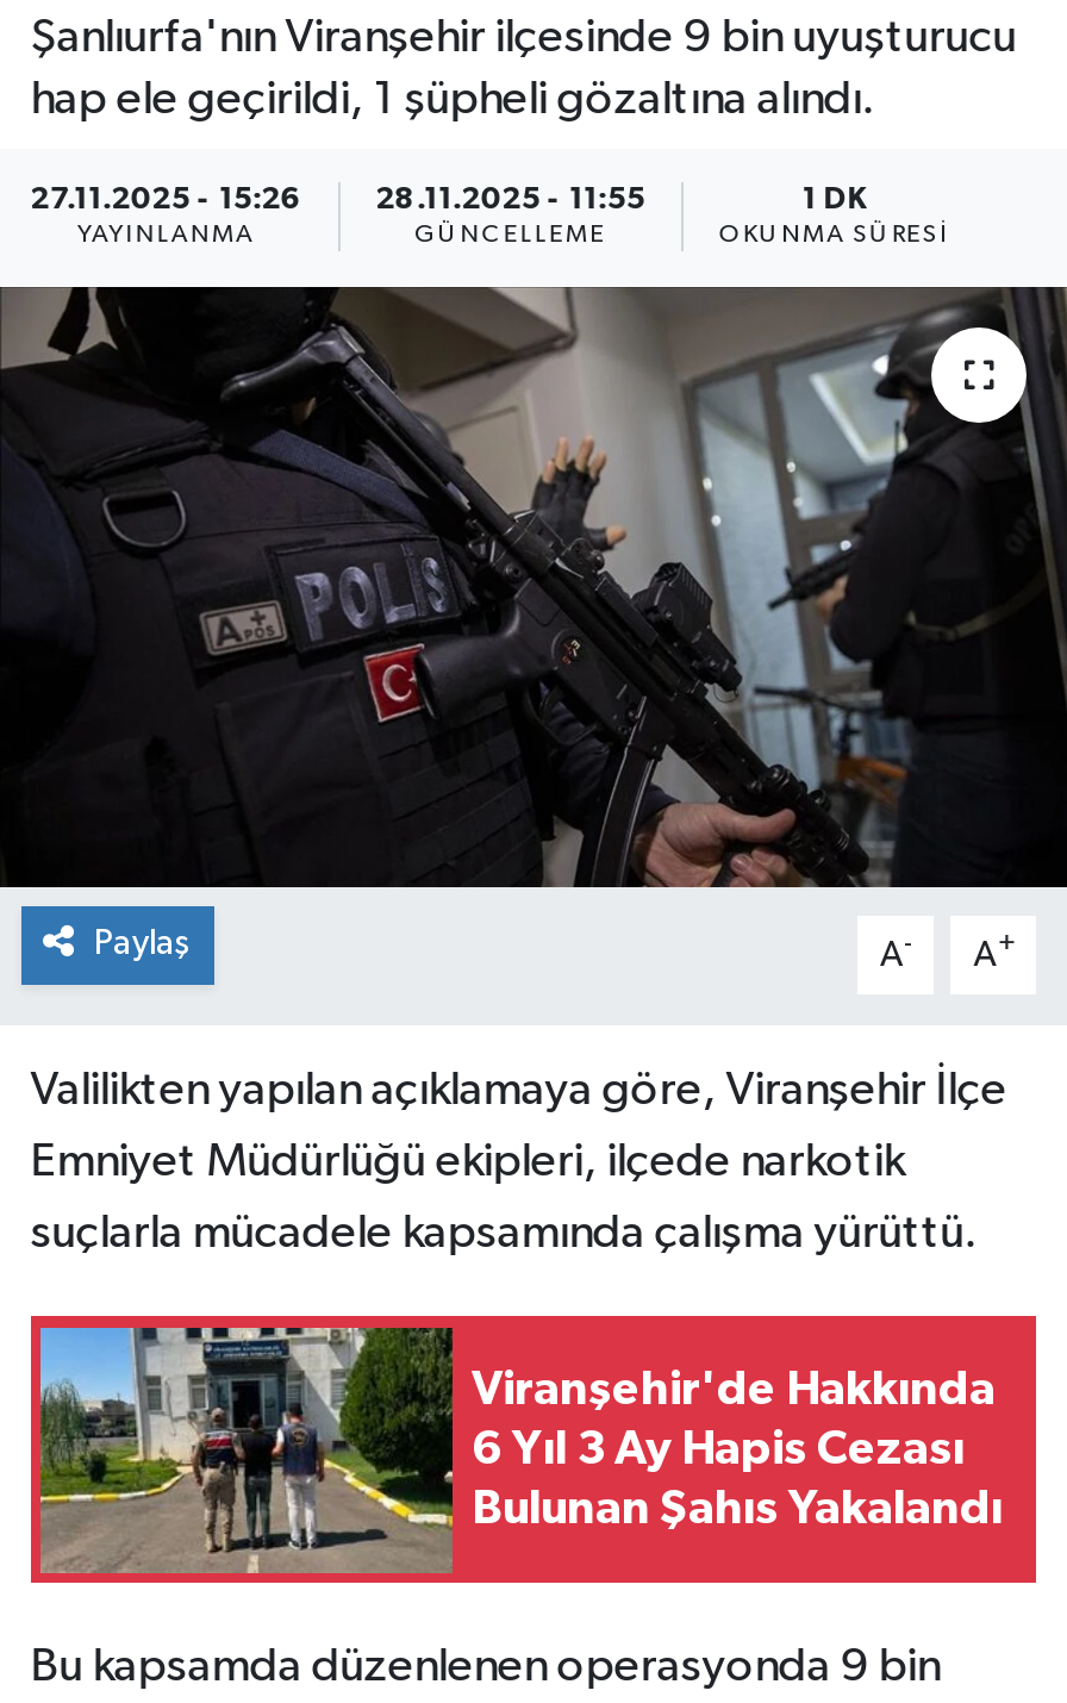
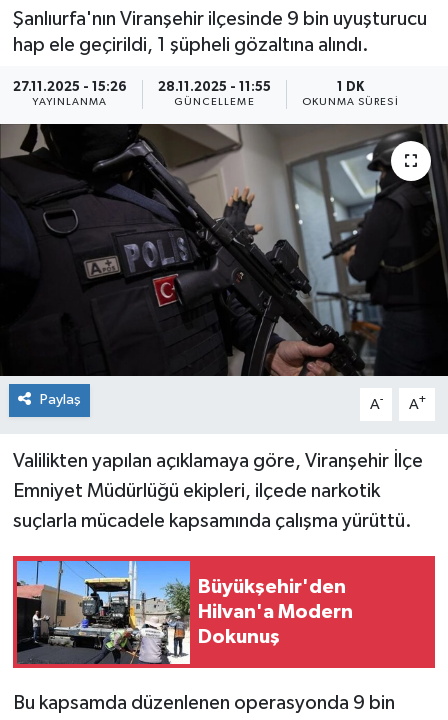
[38,1325,1003,1576] [image] | Viranşehir'de Hakkında | 6 Yıl 3 Ay Hapis Cezası | Bulunan Şahıs Yakalandı -> [16,560,353,665] [image] | Büyükşehir'den | Hilvan'a Modern | Dokunuş

